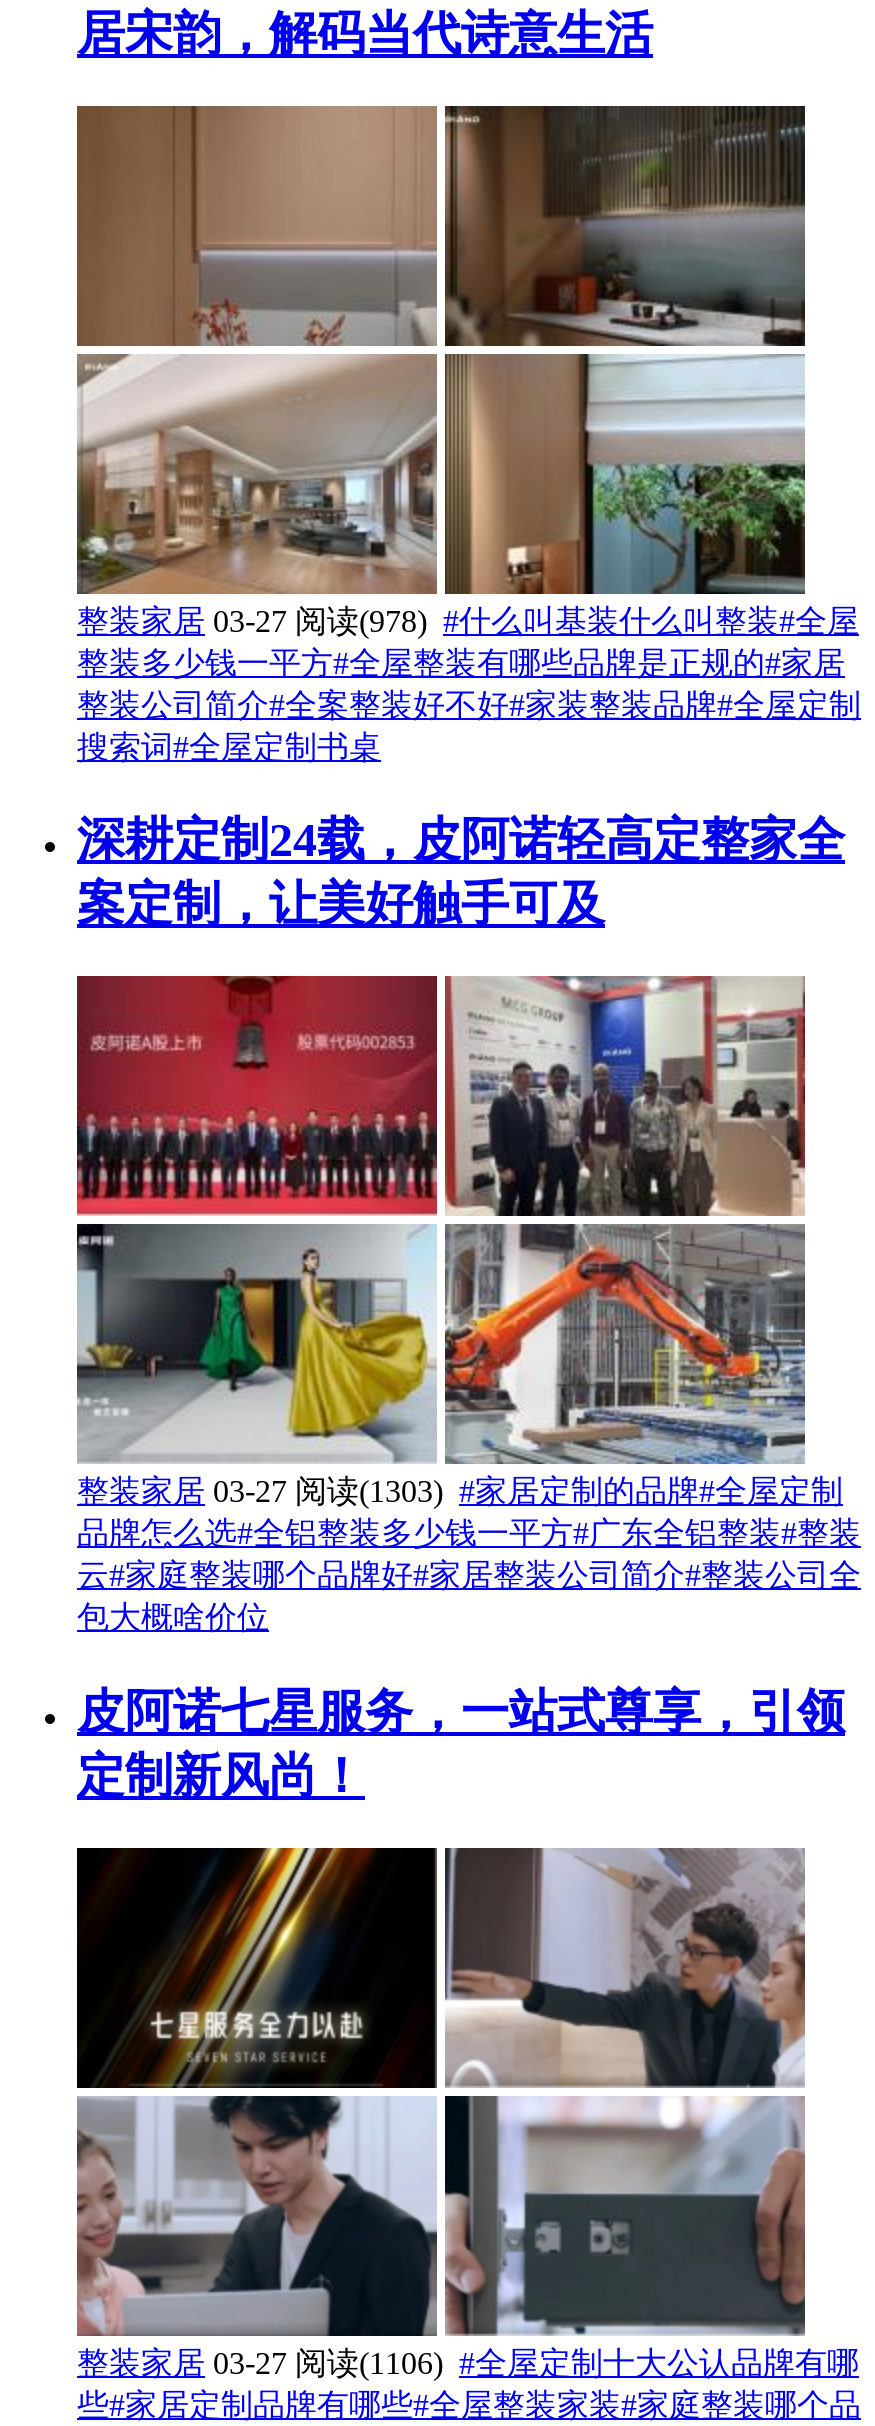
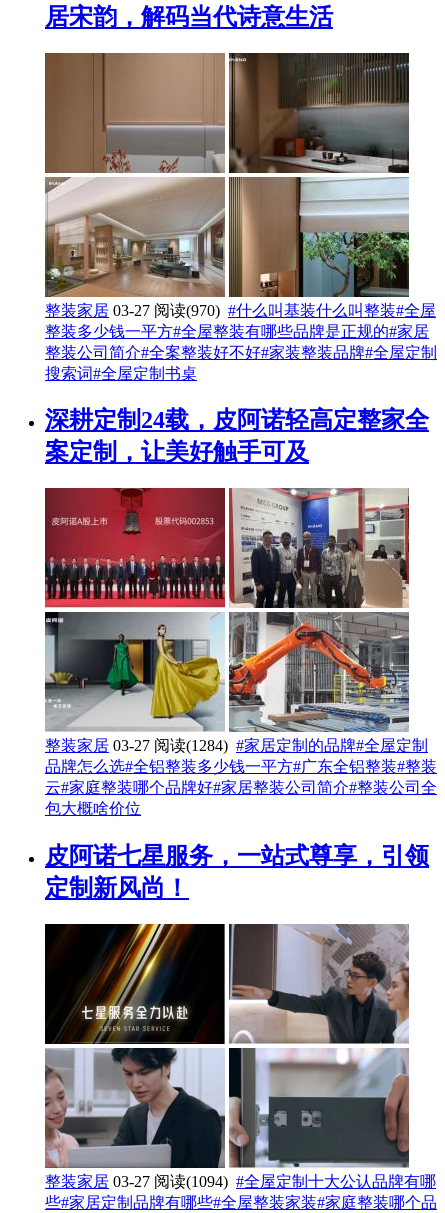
[77,603,859,637] 整装家居 03-27 阅读(978) #什么叫基装什么叫整装#全屋 -> [45,301,436,318] 整装家居 03-27 阅读(970) #什么叫基装什么叫整装#全屋
[77,1475,843,1509] 整装家居 03-27 阅读(1303) #家居定制的品牌#全屋定制 -> [45,737,428,754] 整装家居 03-27 阅读(1284) #家居定制的品牌#全屋定制
[77,2346,859,2380] 整装家居 03-27 阅读(1106) #全屋定制十大公认品牌有哪 -> [45,1173,436,1190] 整装家居 03-27 阅读(1094) #全屋定制十大公认品牌有哪

